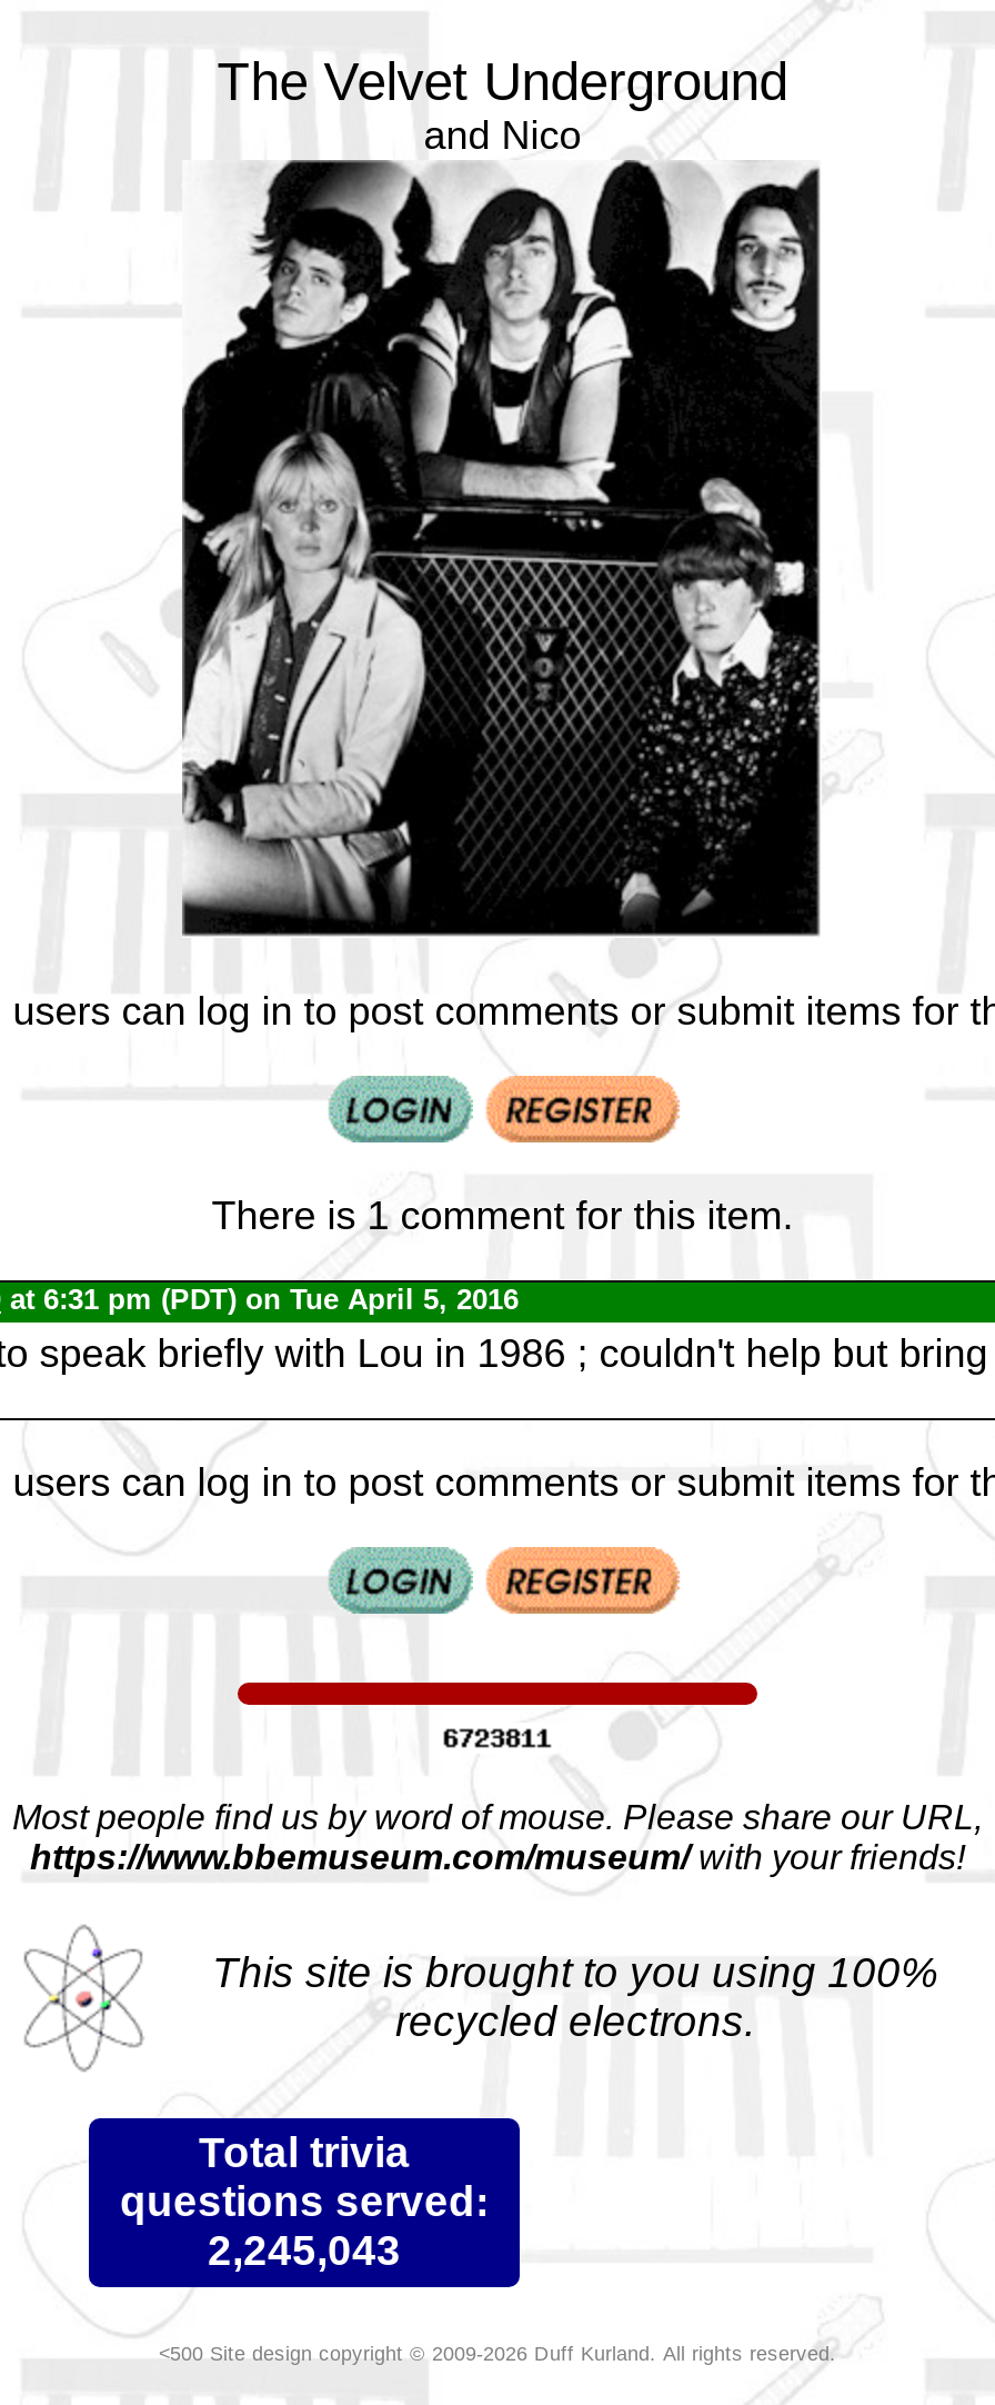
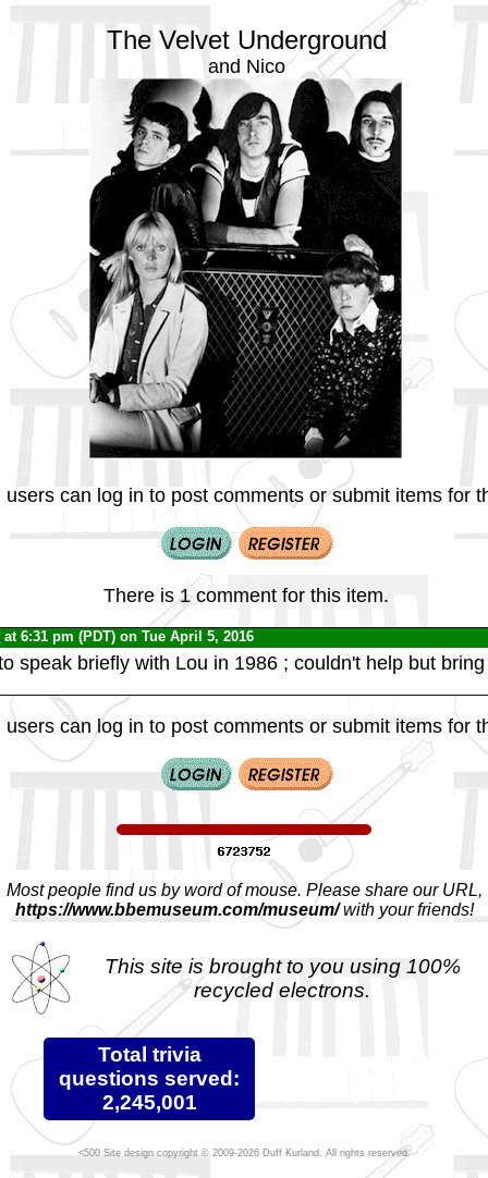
[208,2228,401,2274] 2,245,043 -> [102,1091,197,1114] 2,245,001

